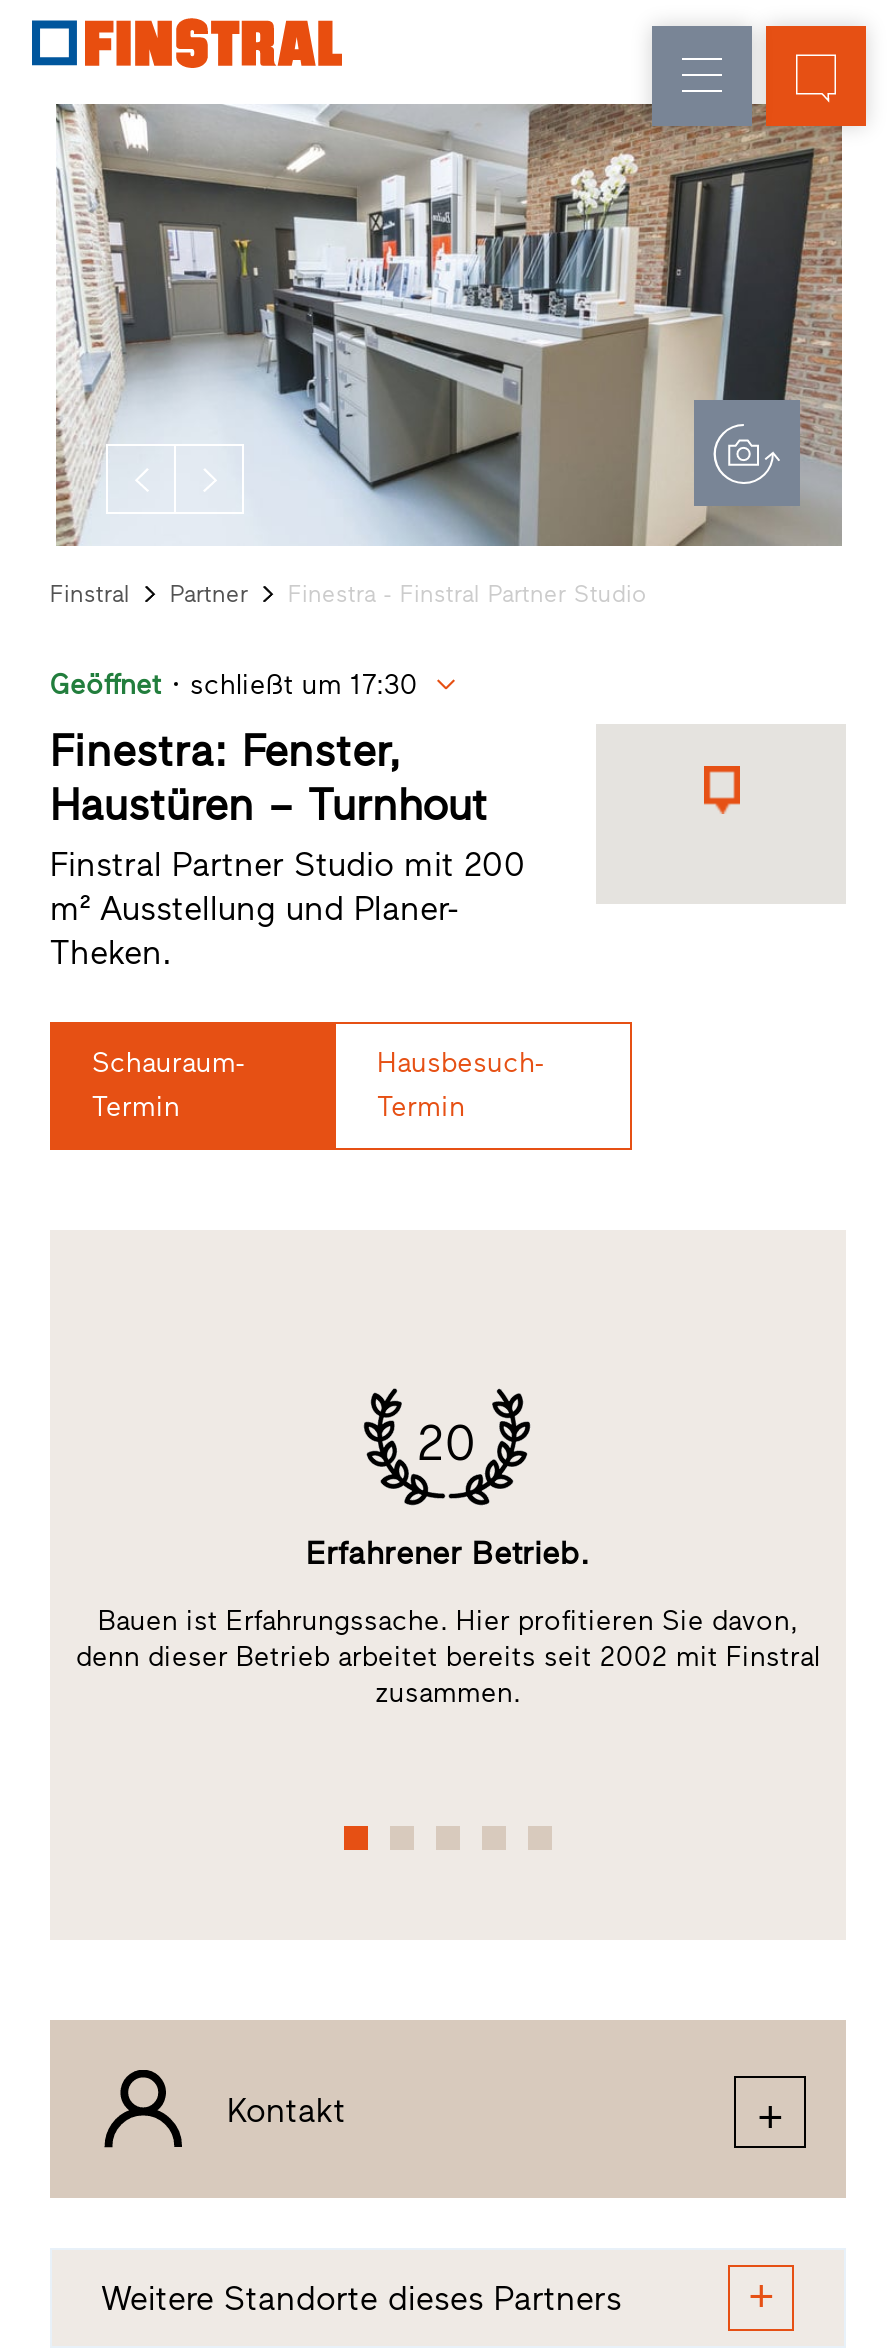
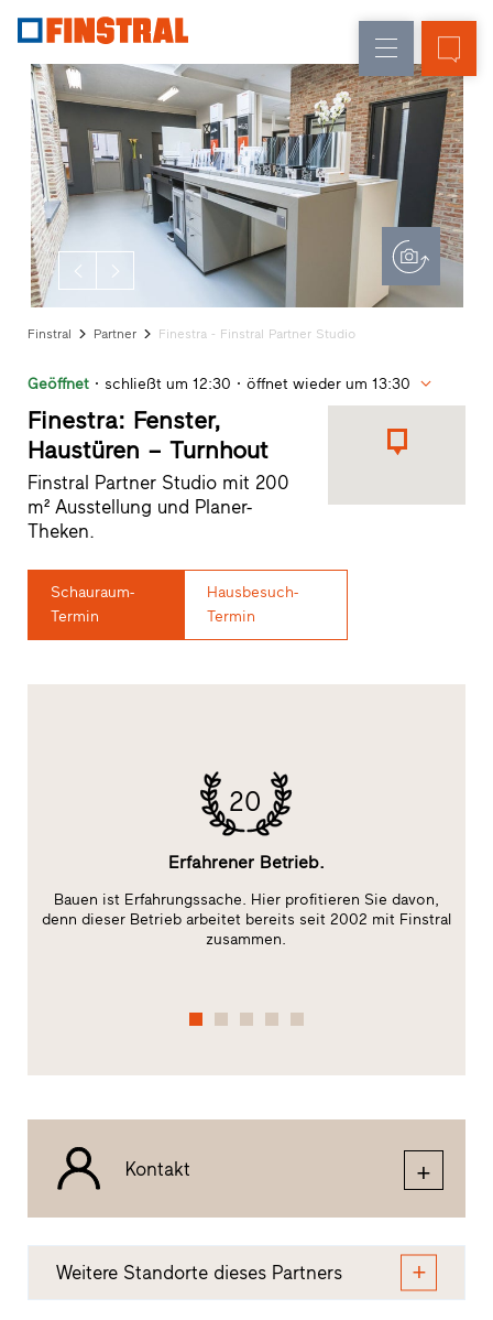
[190,668,418,702] schließt um 17:30 -> [104,375,410,394] schließt um 12:30 | öffnet wieder um 13:30

